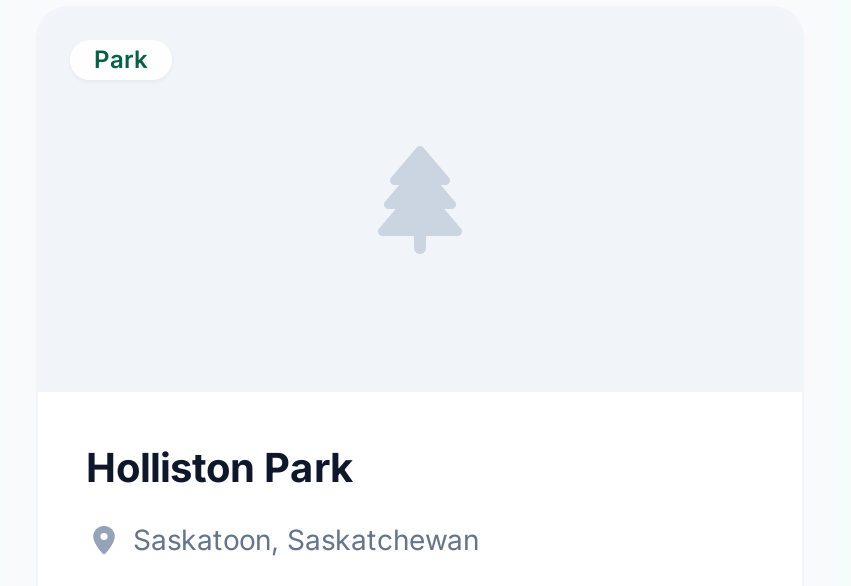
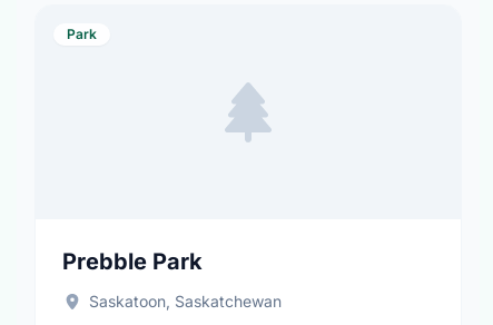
[86,444,354,492] Holliston Park -> [62,248,203,275] Prebble Park

